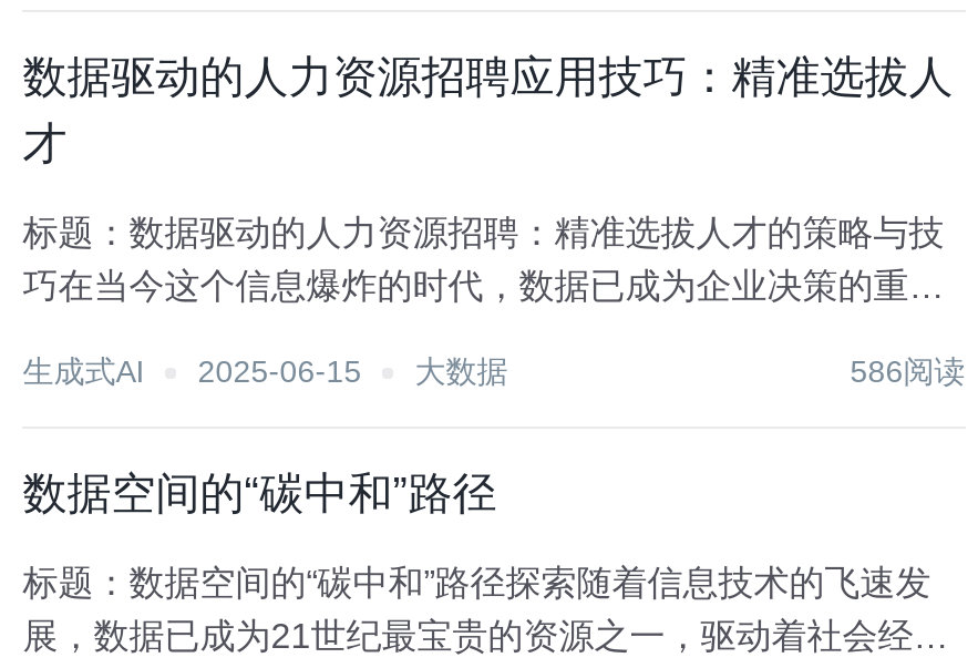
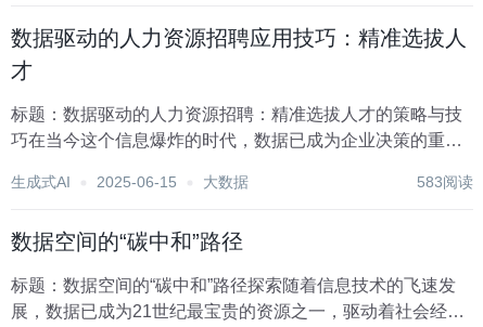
[850,353,965,389] 586阅读 -> [417,173,473,191] 583阅读

